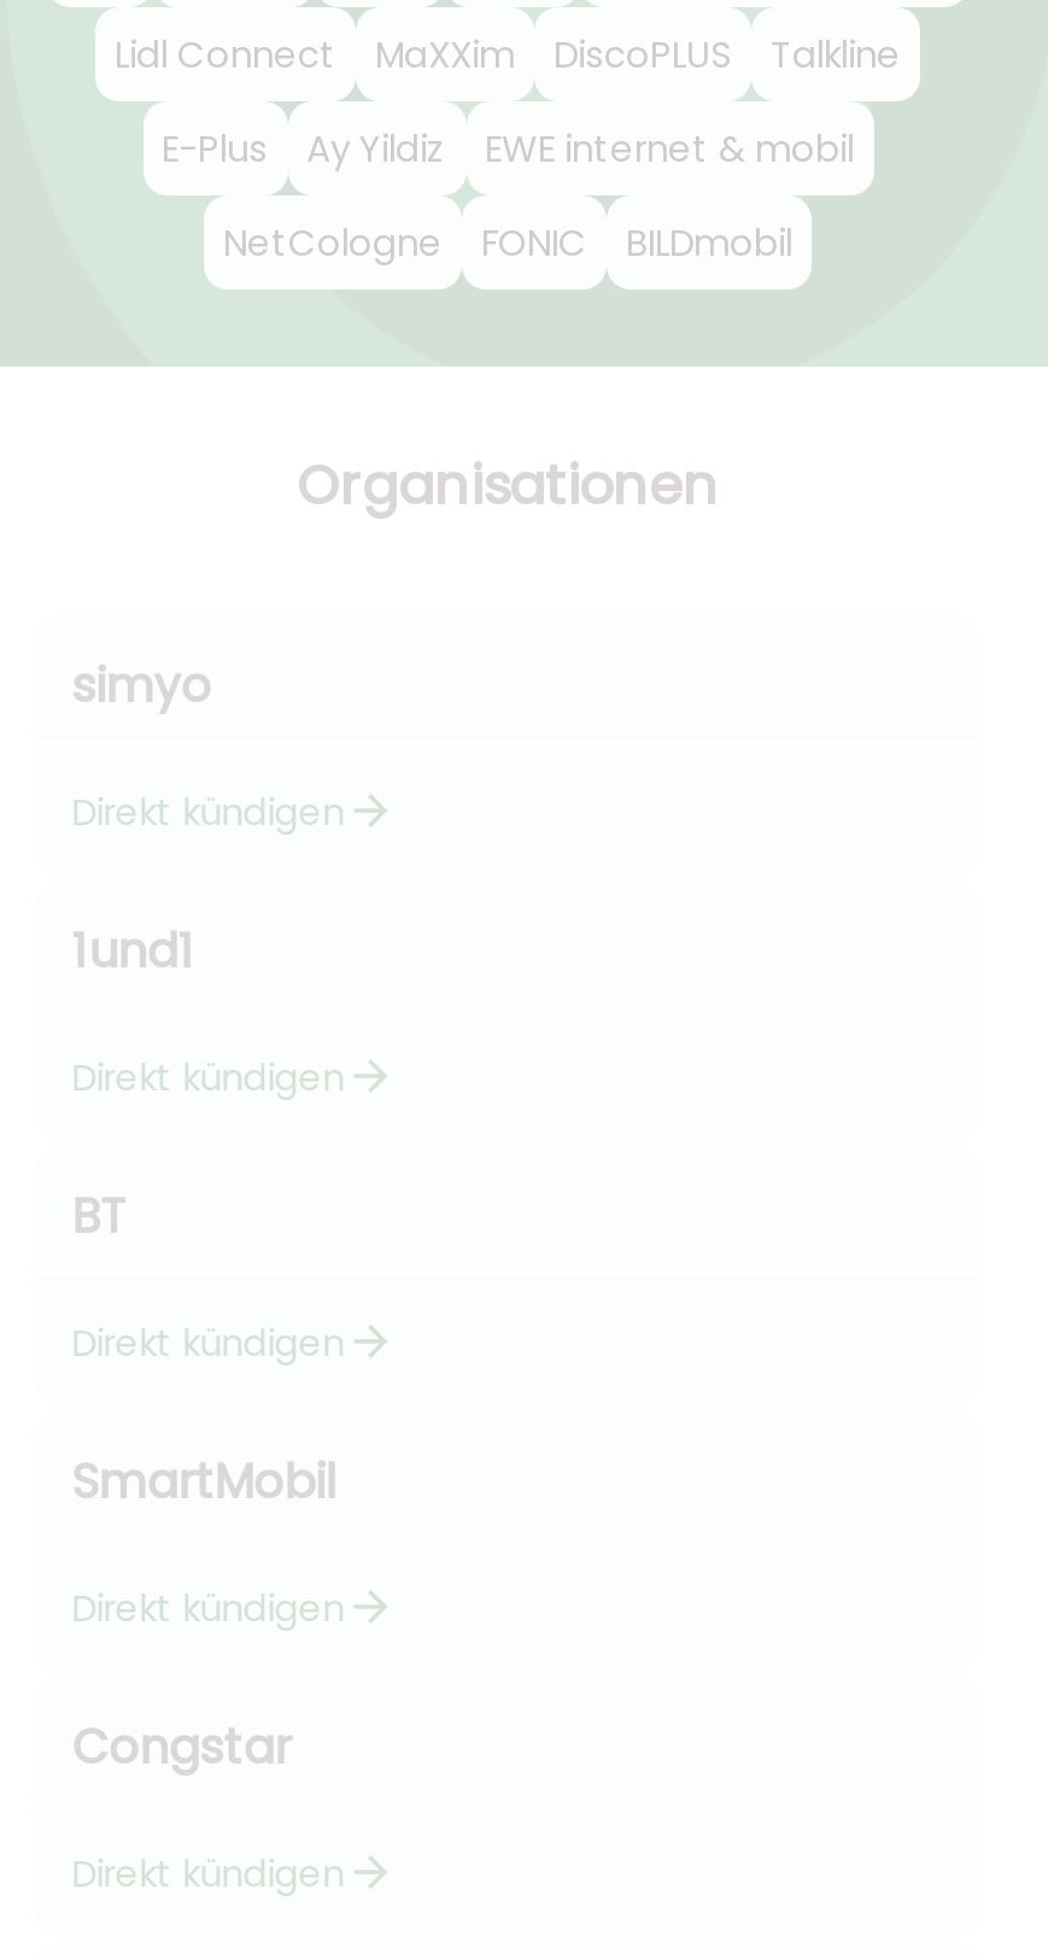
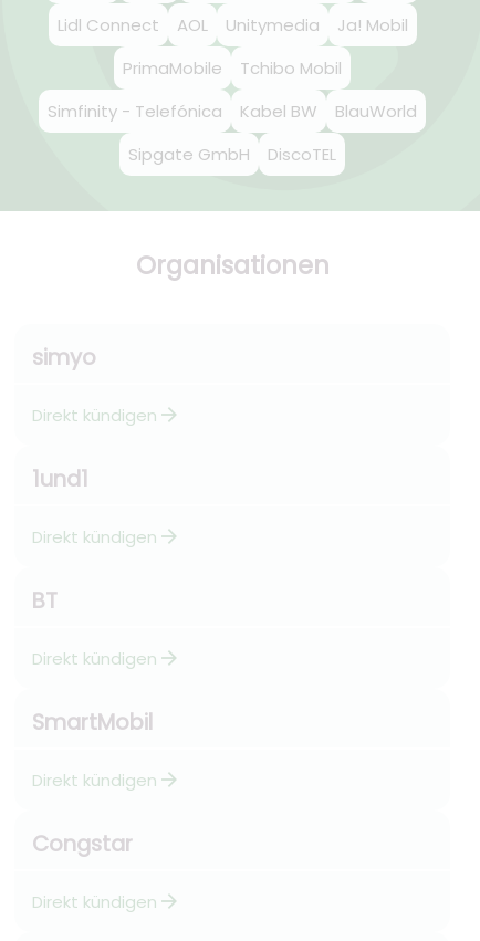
[162,29,901,268] MaXXim | DiscoPLUS | Talkline | E-Plus | Ay Yildiz | EWE internet & mobil | NetCologne | FONIC | BILDmobil -> [48,13,417,166] AOL | Unitymedia | Ja! Mobil | PrimaMobile | Tchibo Mobil | Simfinity - Telefónica | Kabel BW | BlauWorld | Sipgate GmbH | DiscoTEL

